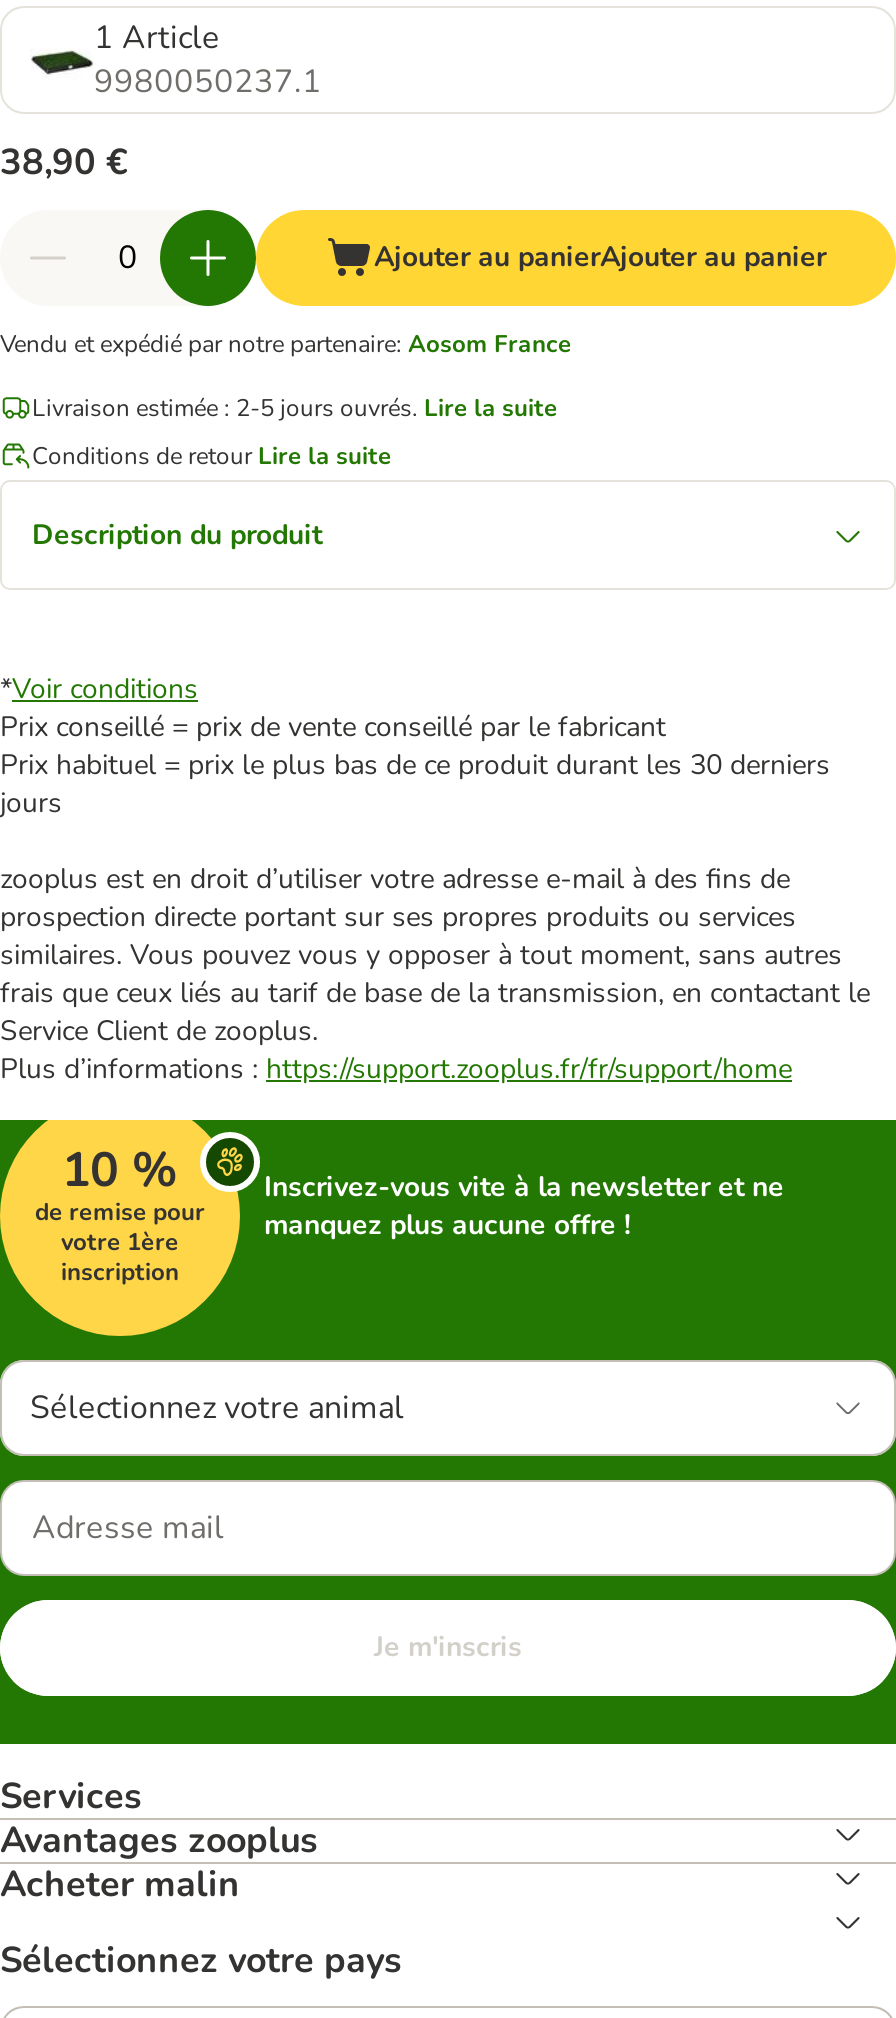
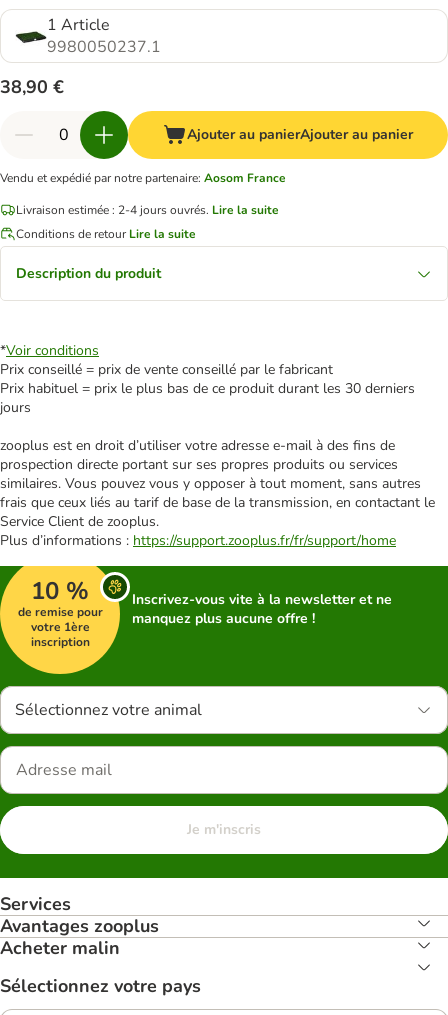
[32,391,558,423] Livraison estimée : 2-5 jours ouvrés. Lire la suite -> [16,201,279,217] Livraison estimée : 2-4 jours ouvrés. Lire la suite

